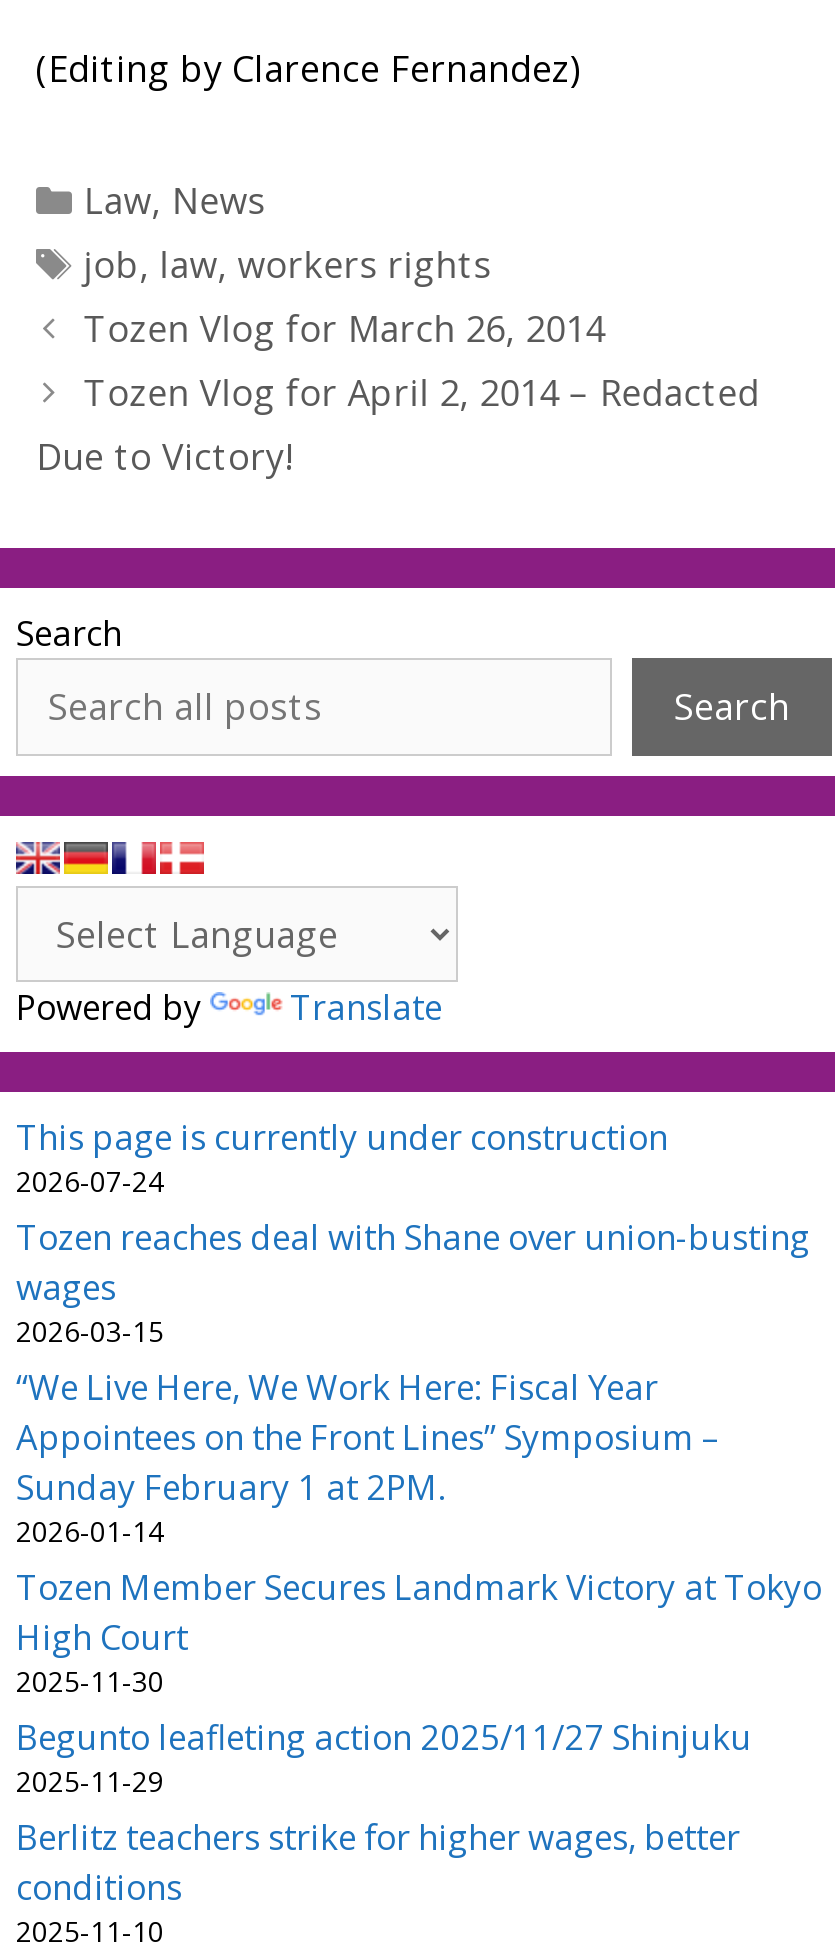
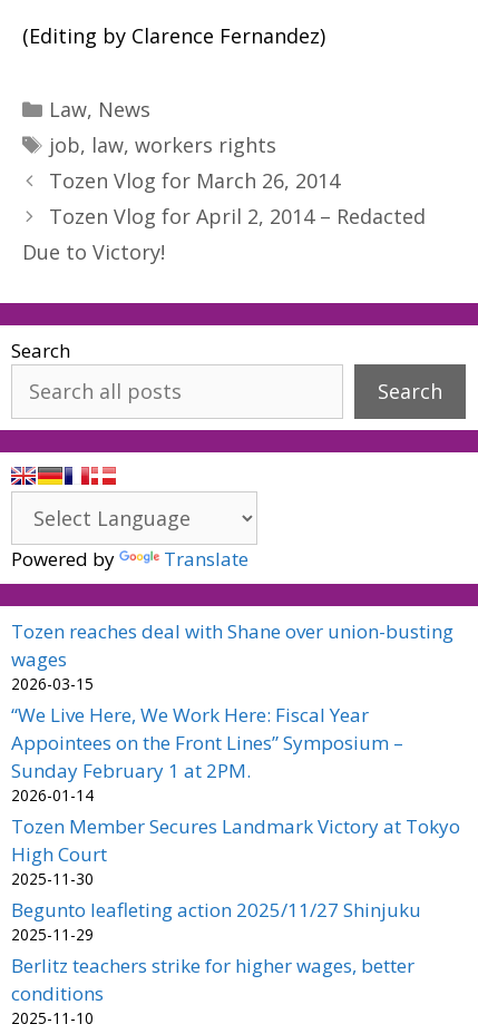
[16,1114,668,1200] This page is currently under construction | 2026-07-24 -> none

